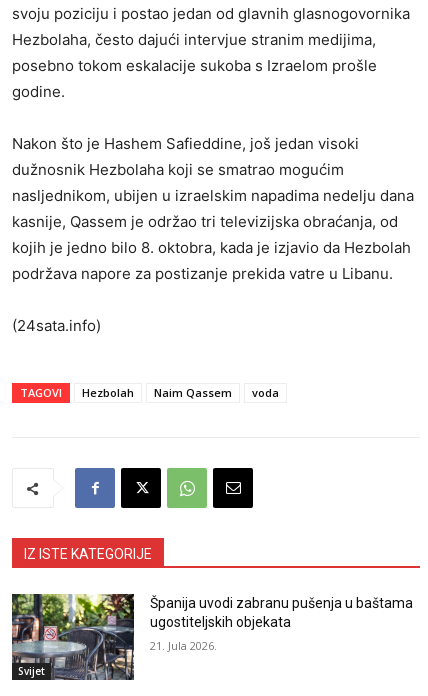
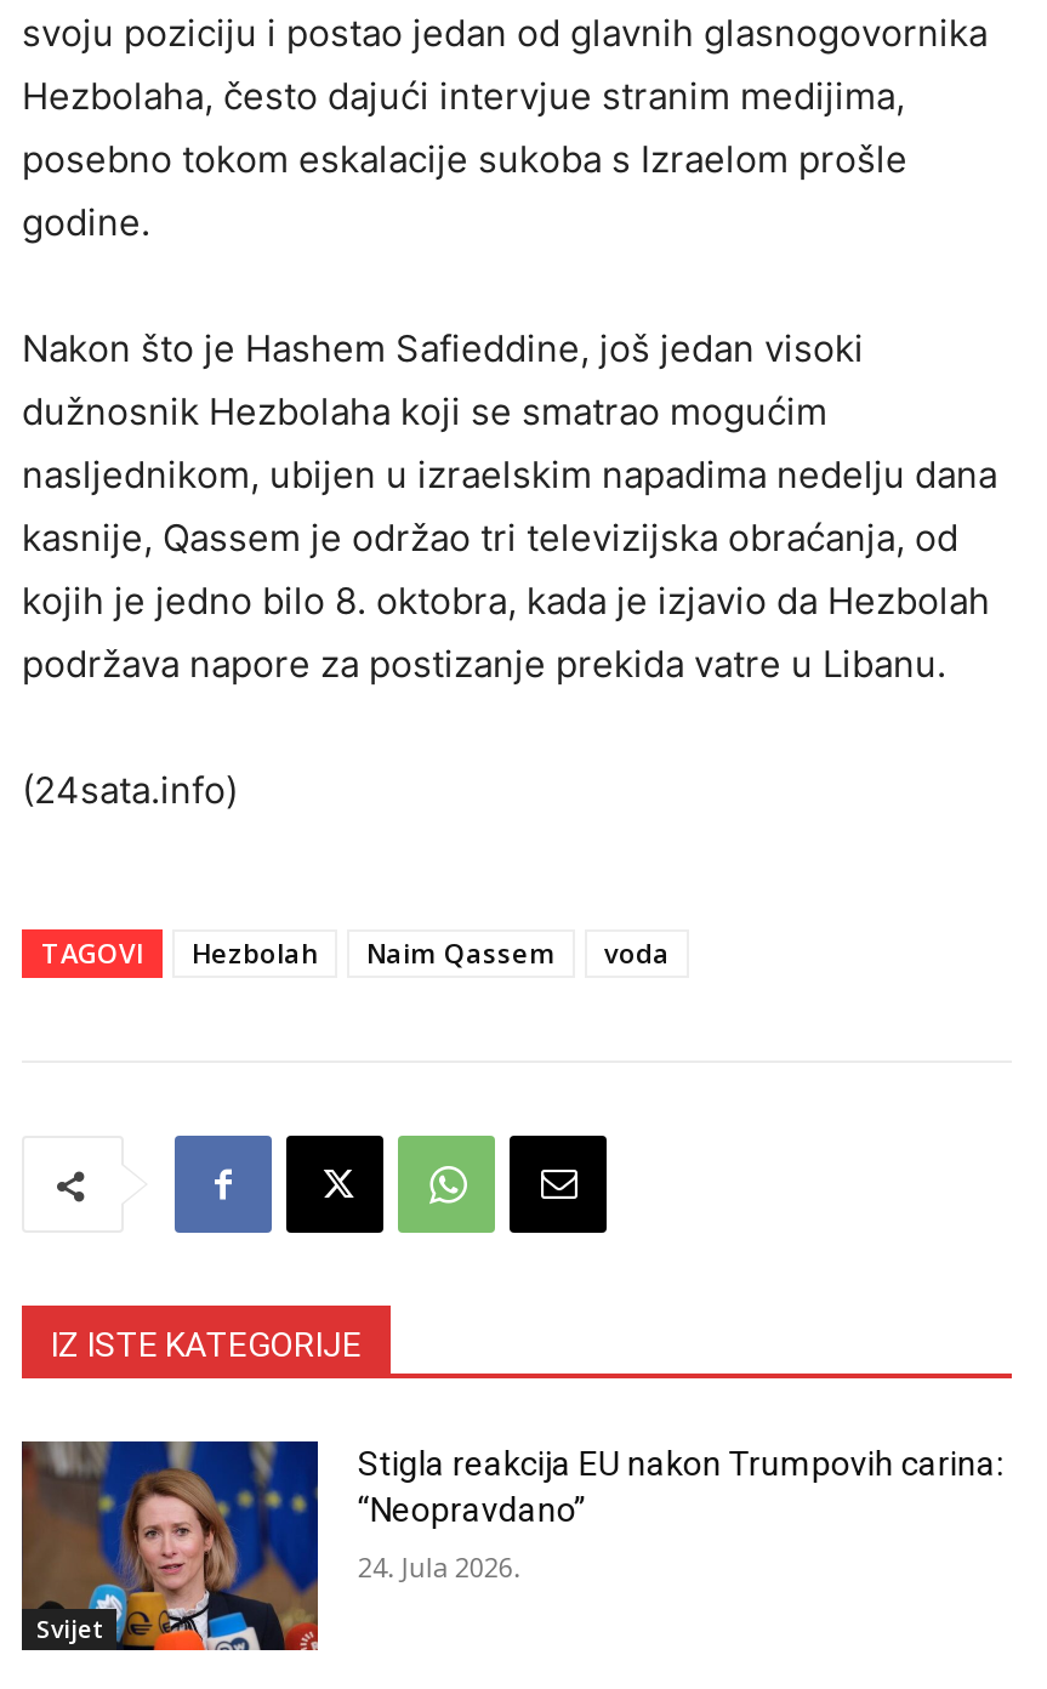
[12,593,413,681] [image] | Španija uvodi zabranu pušenja u baštama | ugostiteljskih objekata -> [22,1439,1003,1653] [image] | Stigla reakcija EU nakon Trumpovih carina: | “Neopravdano”
[150,638,217,653] 21. Jula 2026. -> [358,1548,520,1585] 24. Jula 2026.

